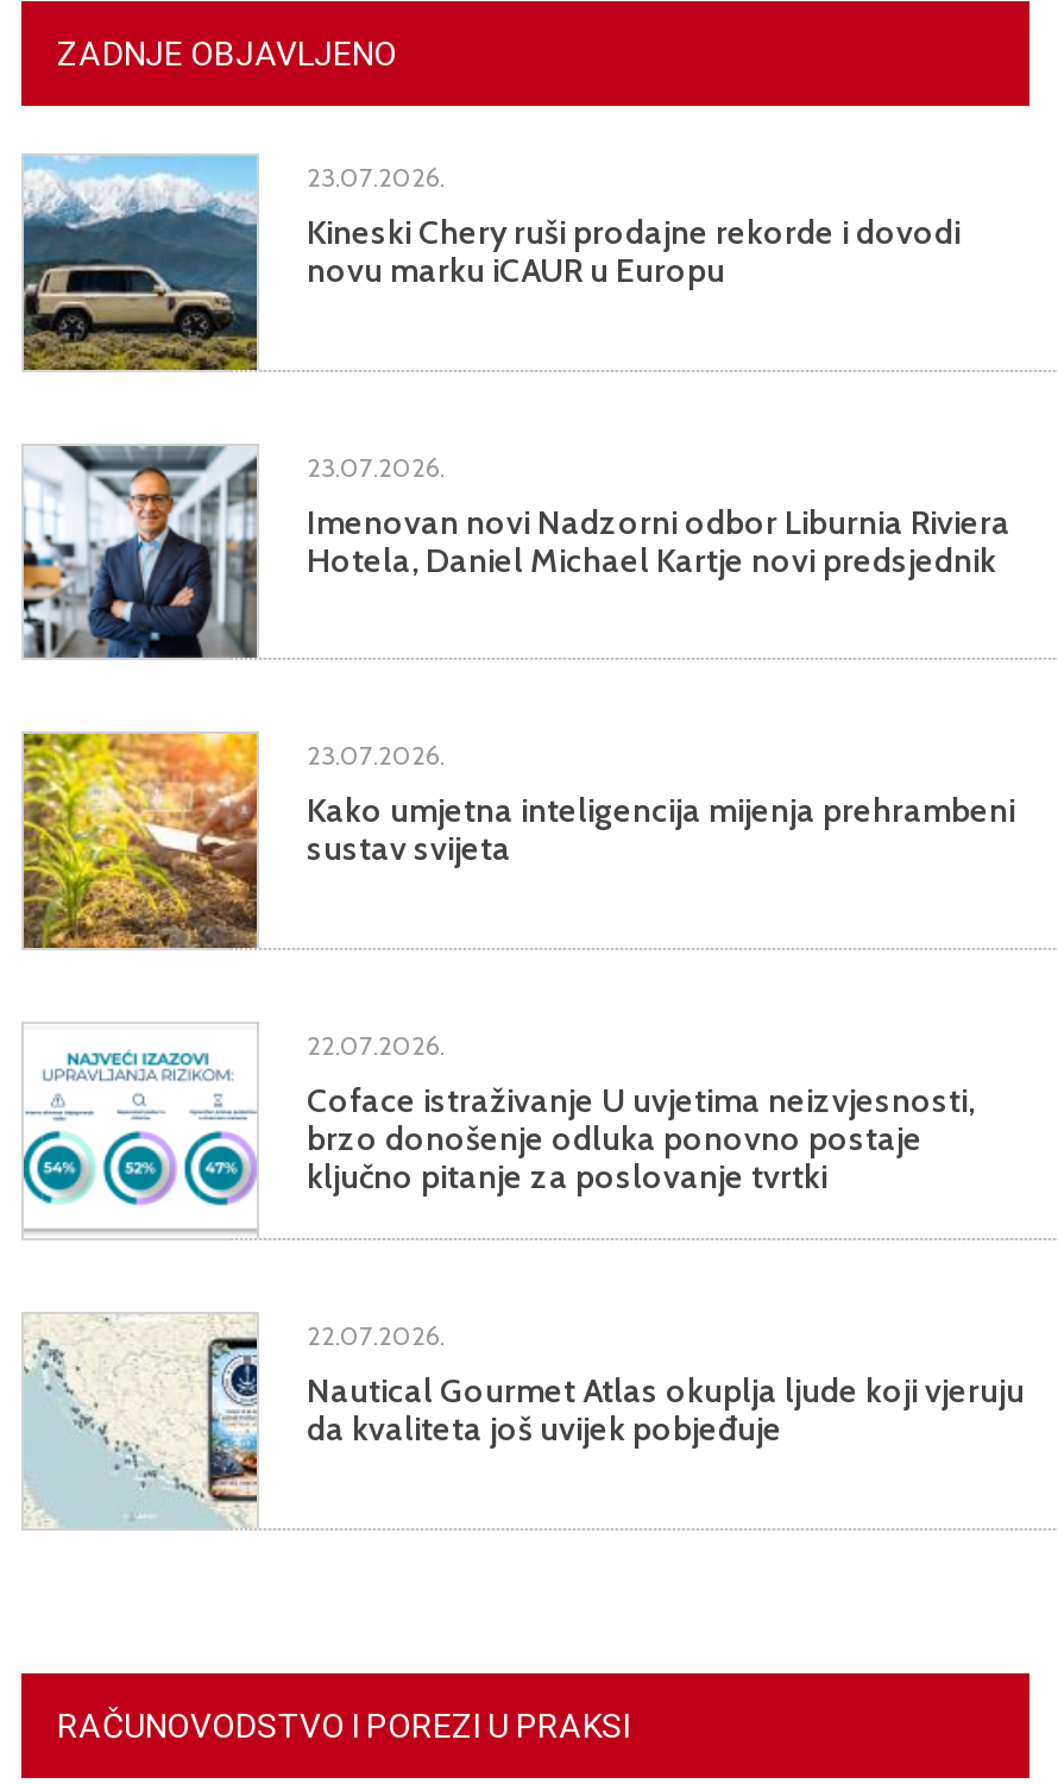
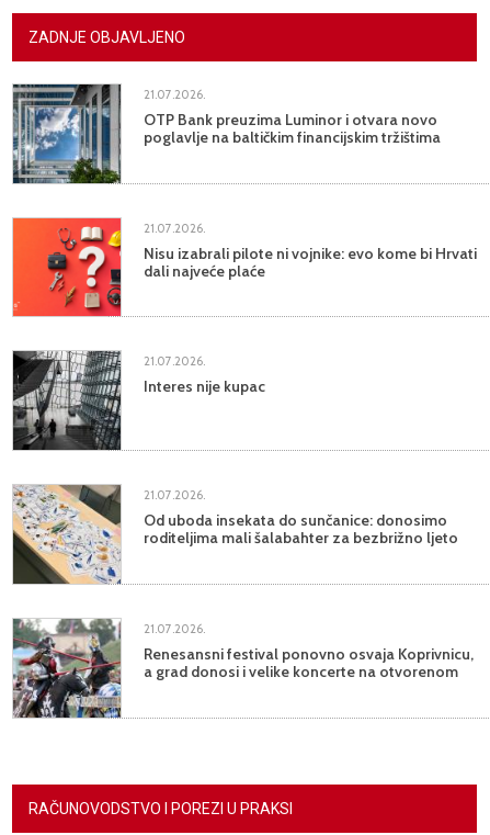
[24,153,961,372] [image] | 23.07.2026. | Kineski Chery ruši prodajne rekorde i dovodi | novu marku iCAUR u Europu -> [12,83,441,184] [image] | 21.07.2026. | OTP Bank preuzima Luminor i otvara novo | poglavlje na baltičkim financijskim tržištima
[21,444,1010,660] [image] | 23.07.2026. | Imenovan novi Nadzorni odbor Liburnia Riviera | Hotela, Daniel Michael Kartje novi predsjednik -> [12,217,477,317] [image] | 21.07.2026. | Nisu izabrali pilote ni vojnike: evo kome bi Hrvati | dali najveće plaće
[21,731,1015,950] [image] | 23.07.2026. | Kako umjetna inteligencija mijenja prehrambeni | sustav svijeta -> [12,350,265,451] [image] | 21.07.2026. | Interes nije kupac
[21,1024,975,1238] [image] | 22.07.2026. | Coface istraživanje U uvjetima neizvjesnosti, | brzo donošenje odluka ponovno postaje | ključno pitanje za poslovanje tvrtki -> [12,484,458,585] [image] | 21.07.2026. | Od uboda insekata do sunčanice: donosimo | roditeljima mali šalabahter za bezbrižno ljeto
[24,1314,1025,1528] [image] | 22.07.2026. | Nautical Gourmet Atlas okuplja ljude koji vjeruju | da kvaliteta još uvijek pobjeđuje -> [12,618,474,719] [image] | 21.07.2026. | Renesansni festival ponovno osvaja Koprivnicu, | a grad donosi i velike koncerte na otvorenom

